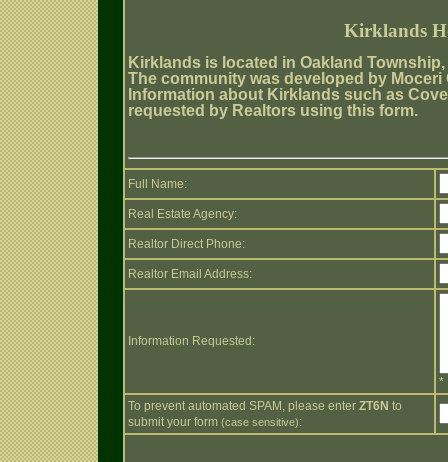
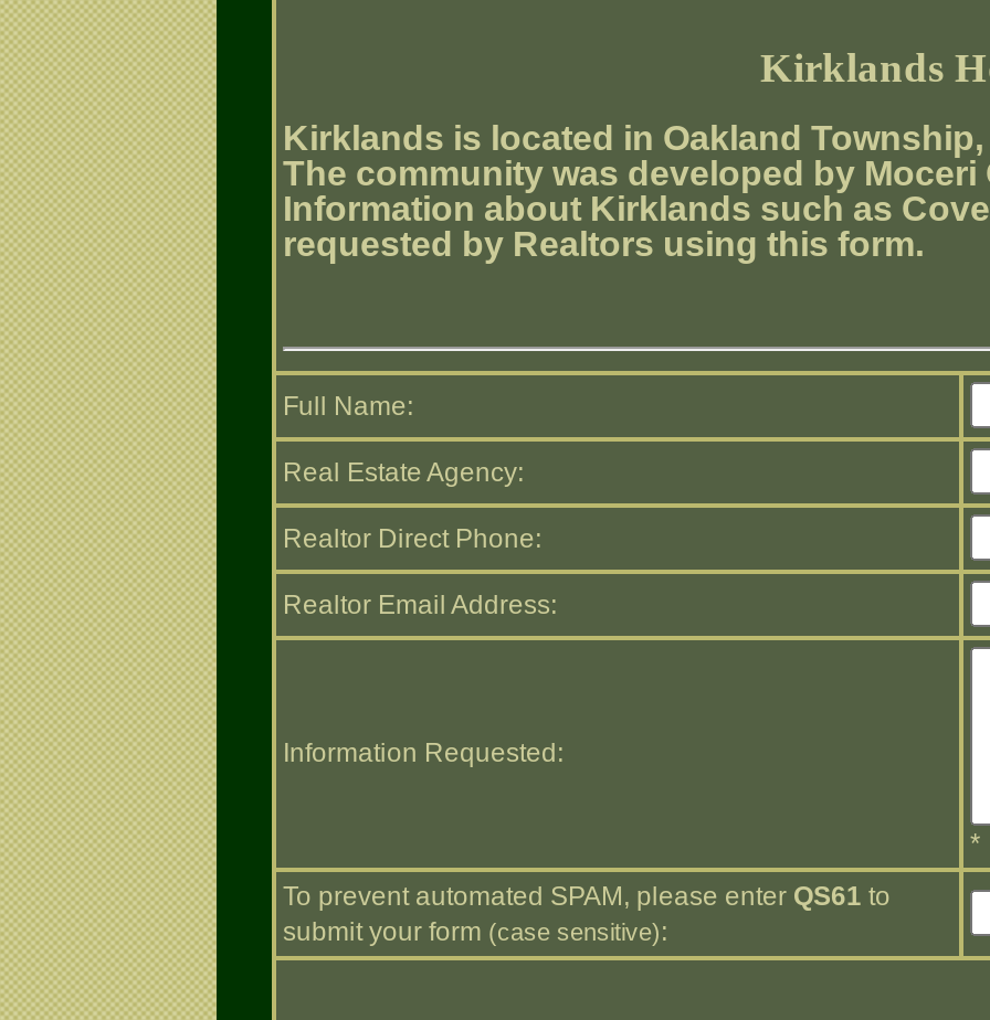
[128,399,402,413] To prevent automated SPAM, please enter ZT6N to -> [283,881,891,912] To prevent automated SPAM, please enter QS61 to

